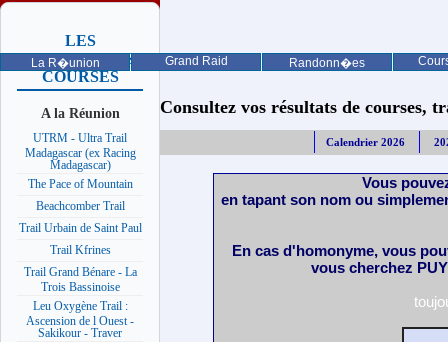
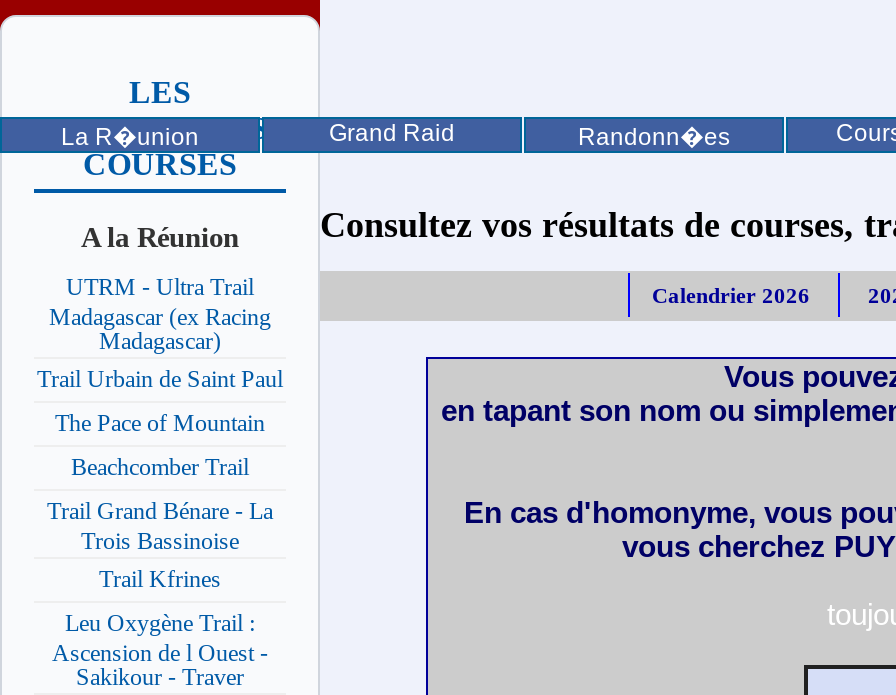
moved [27,177,132,213] -> [55,409,265,481]: The Pace of Mountain | Beachcomber Trail
moved [18,221,141,235] -> [37,365,283,393]: Trail Urbain de Saint Paul
moved [49,243,110,257] -> [99,565,221,593]: Trail Kfrines
moved [23,265,136,292] -> [47,497,273,551]: Trail Grand Bénare - La | Trois Bassinoise

